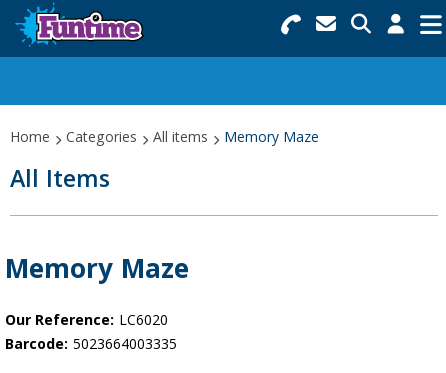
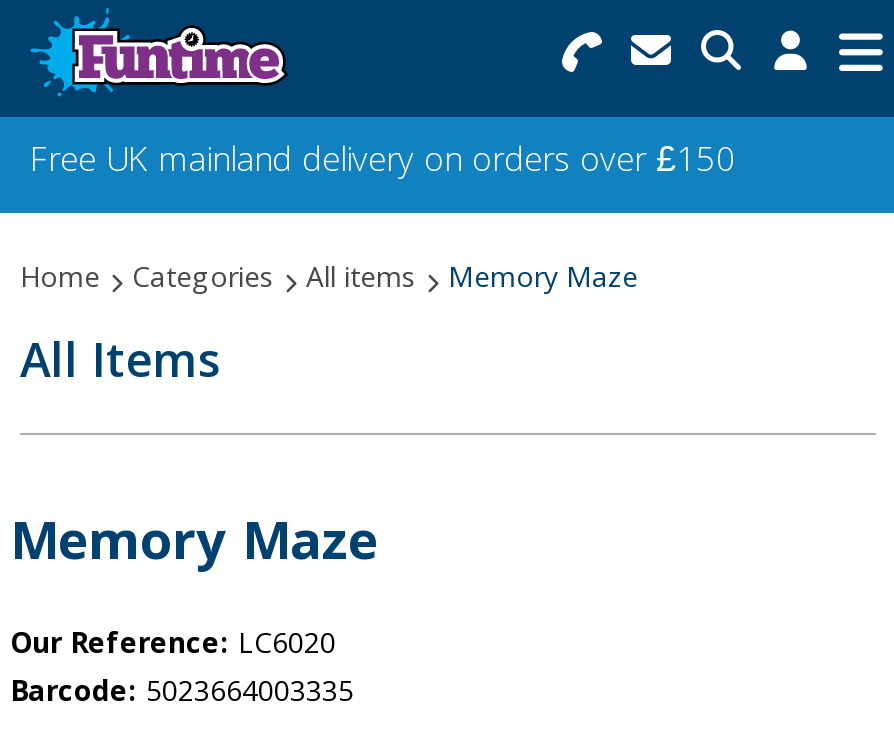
none -> [30,135,736,193] Free UK mainland delivery on orders over £150

